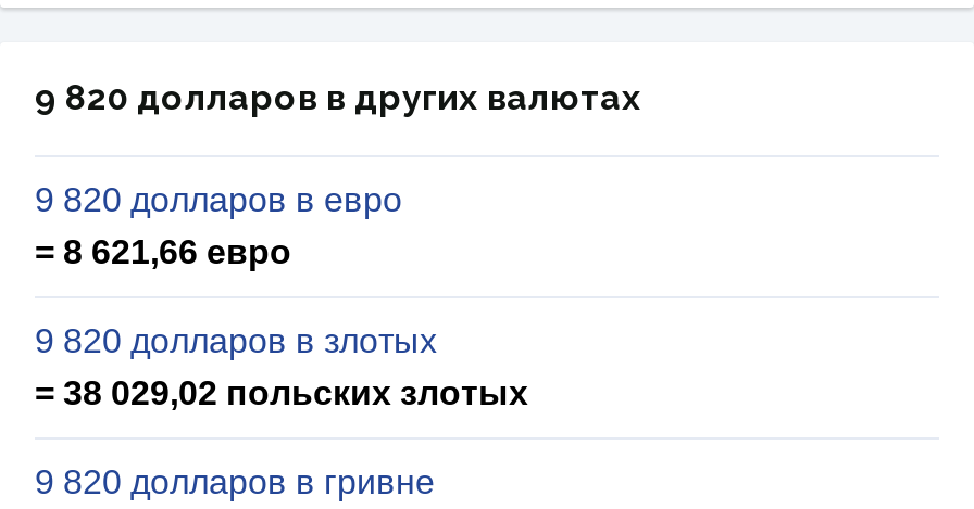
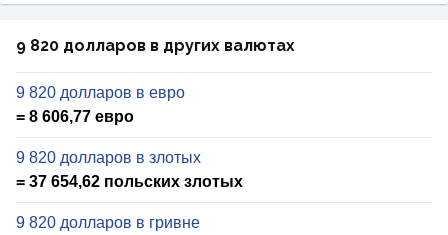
[35,234,291,271] = 8 621,66 евро -> [16,108,134,125] = 8 606,77 евро
[35,375,528,412] = 38 029,02 польских злотых -> [16,173,243,190] = 37 654,62 польских злотых

